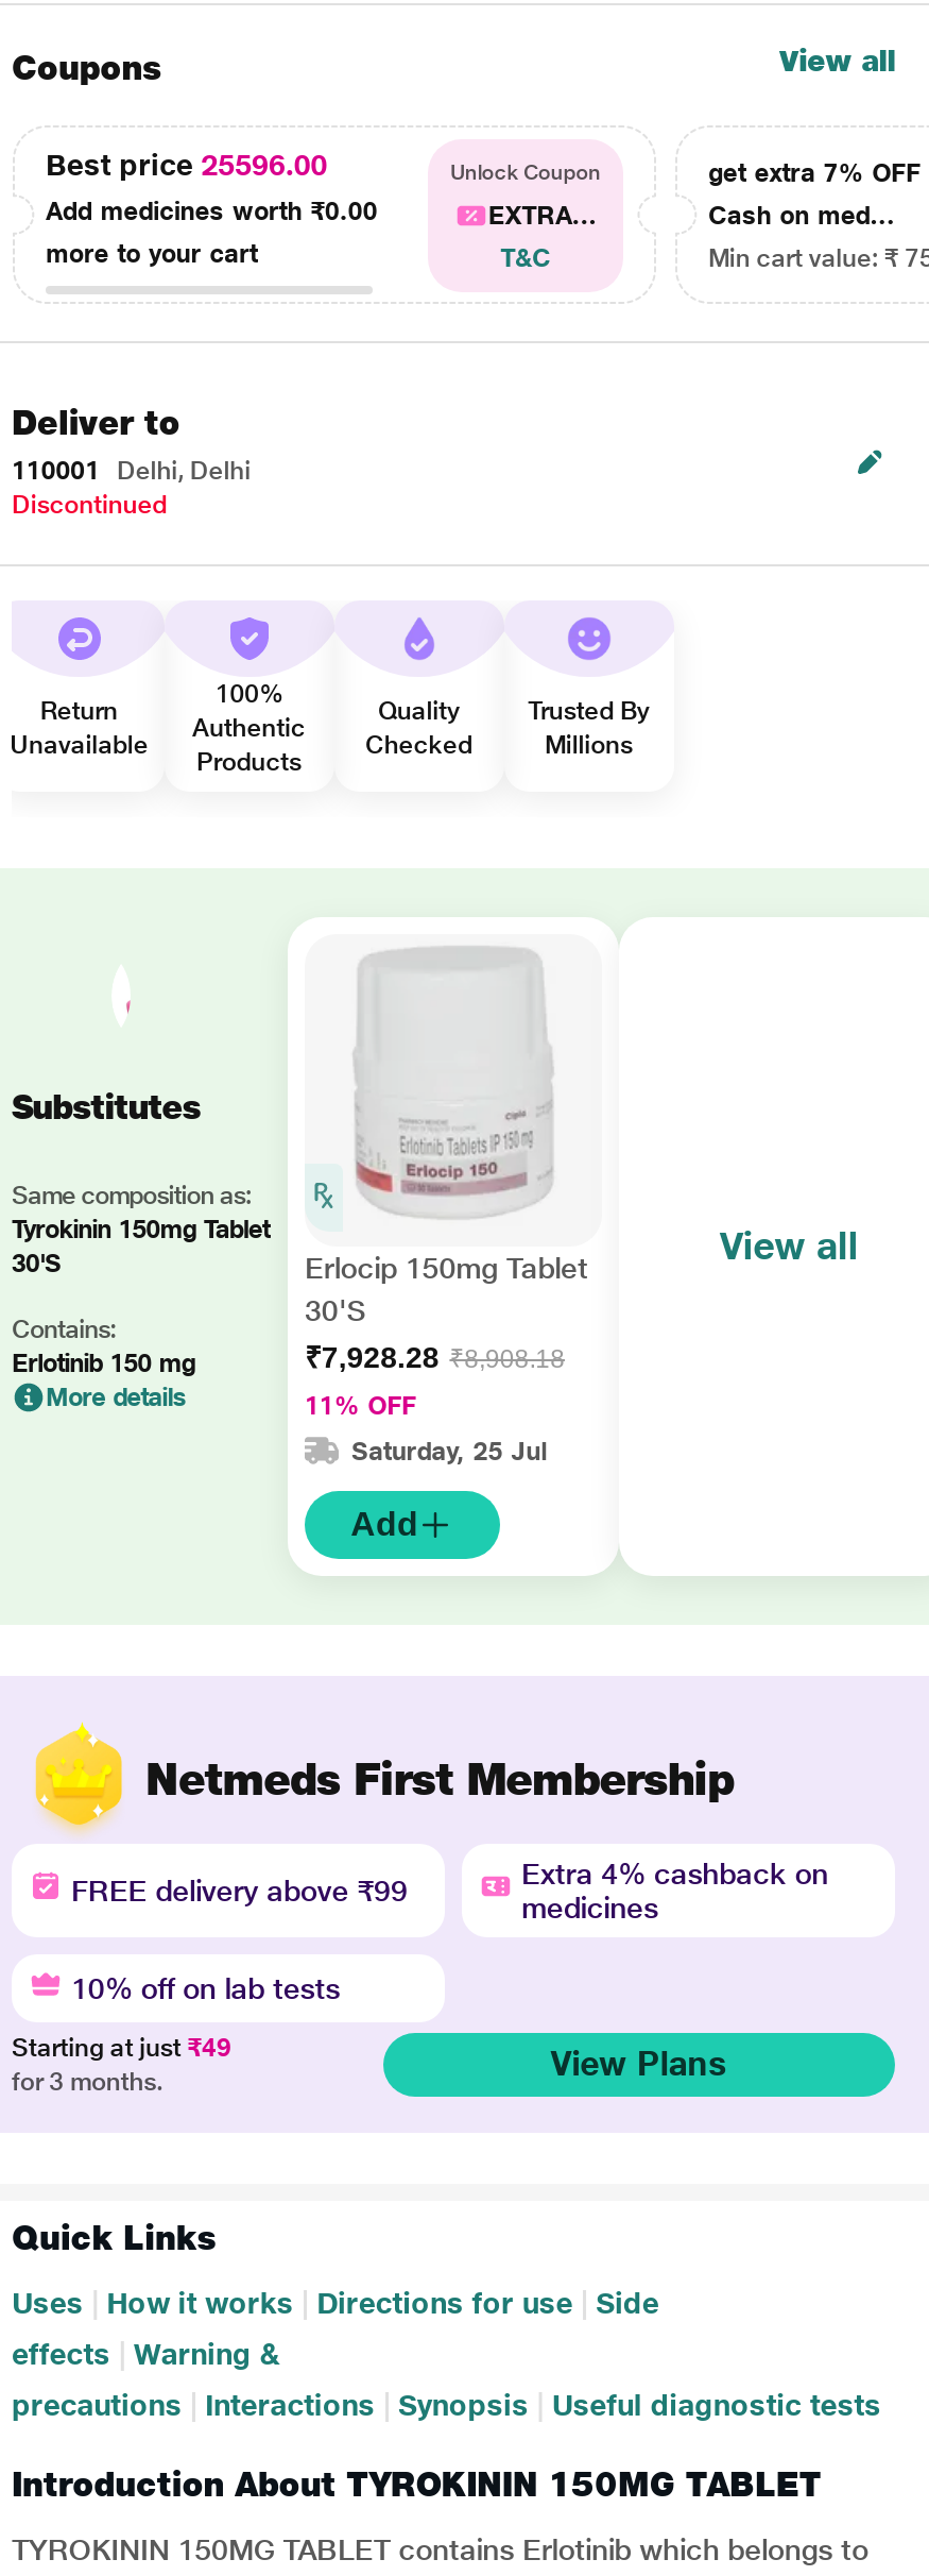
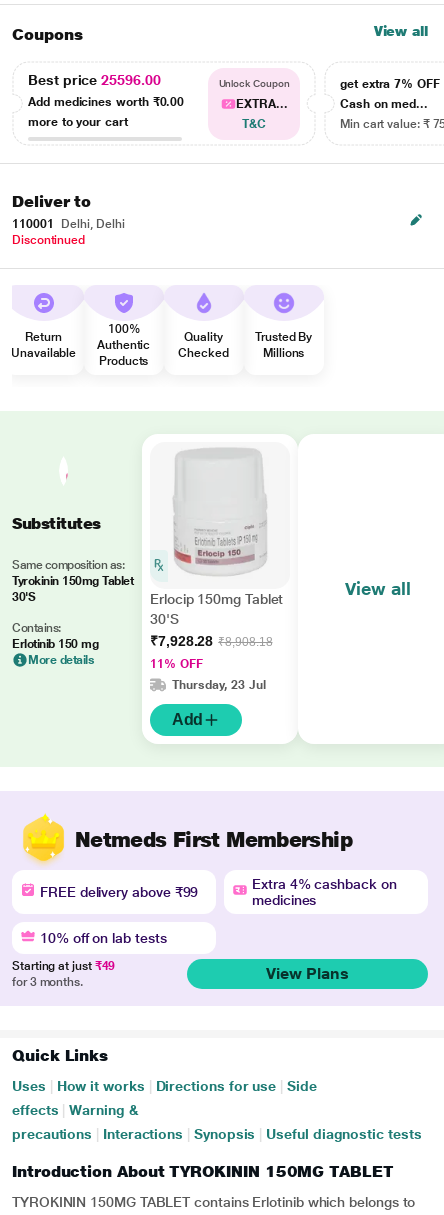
[351,1437,547,1466] Saturday, 25 Jul -> [172,678,266,692] Thursday, 23 Jul

